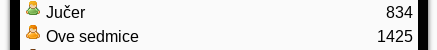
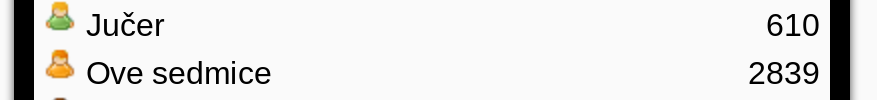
[386,4,413,21] 834 -> [766,8,820,42] 610
[377,28,413,45] 1425 -> [748,56,820,90] 2839

